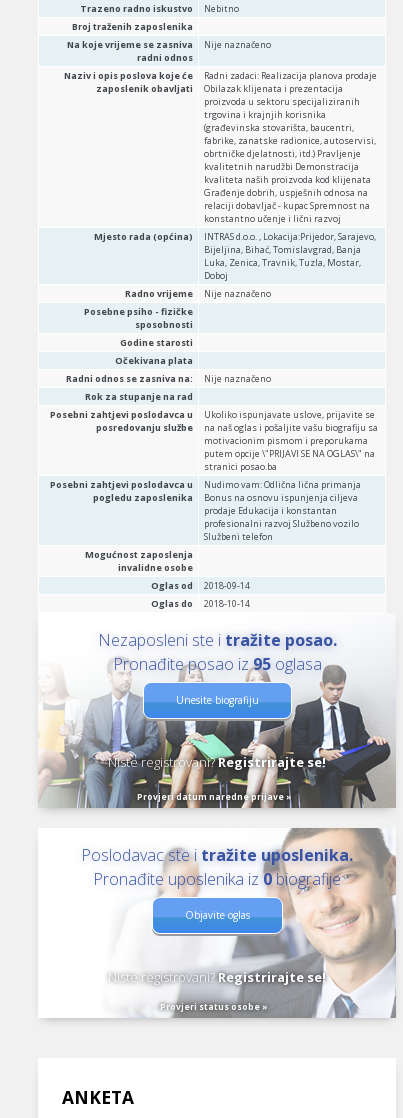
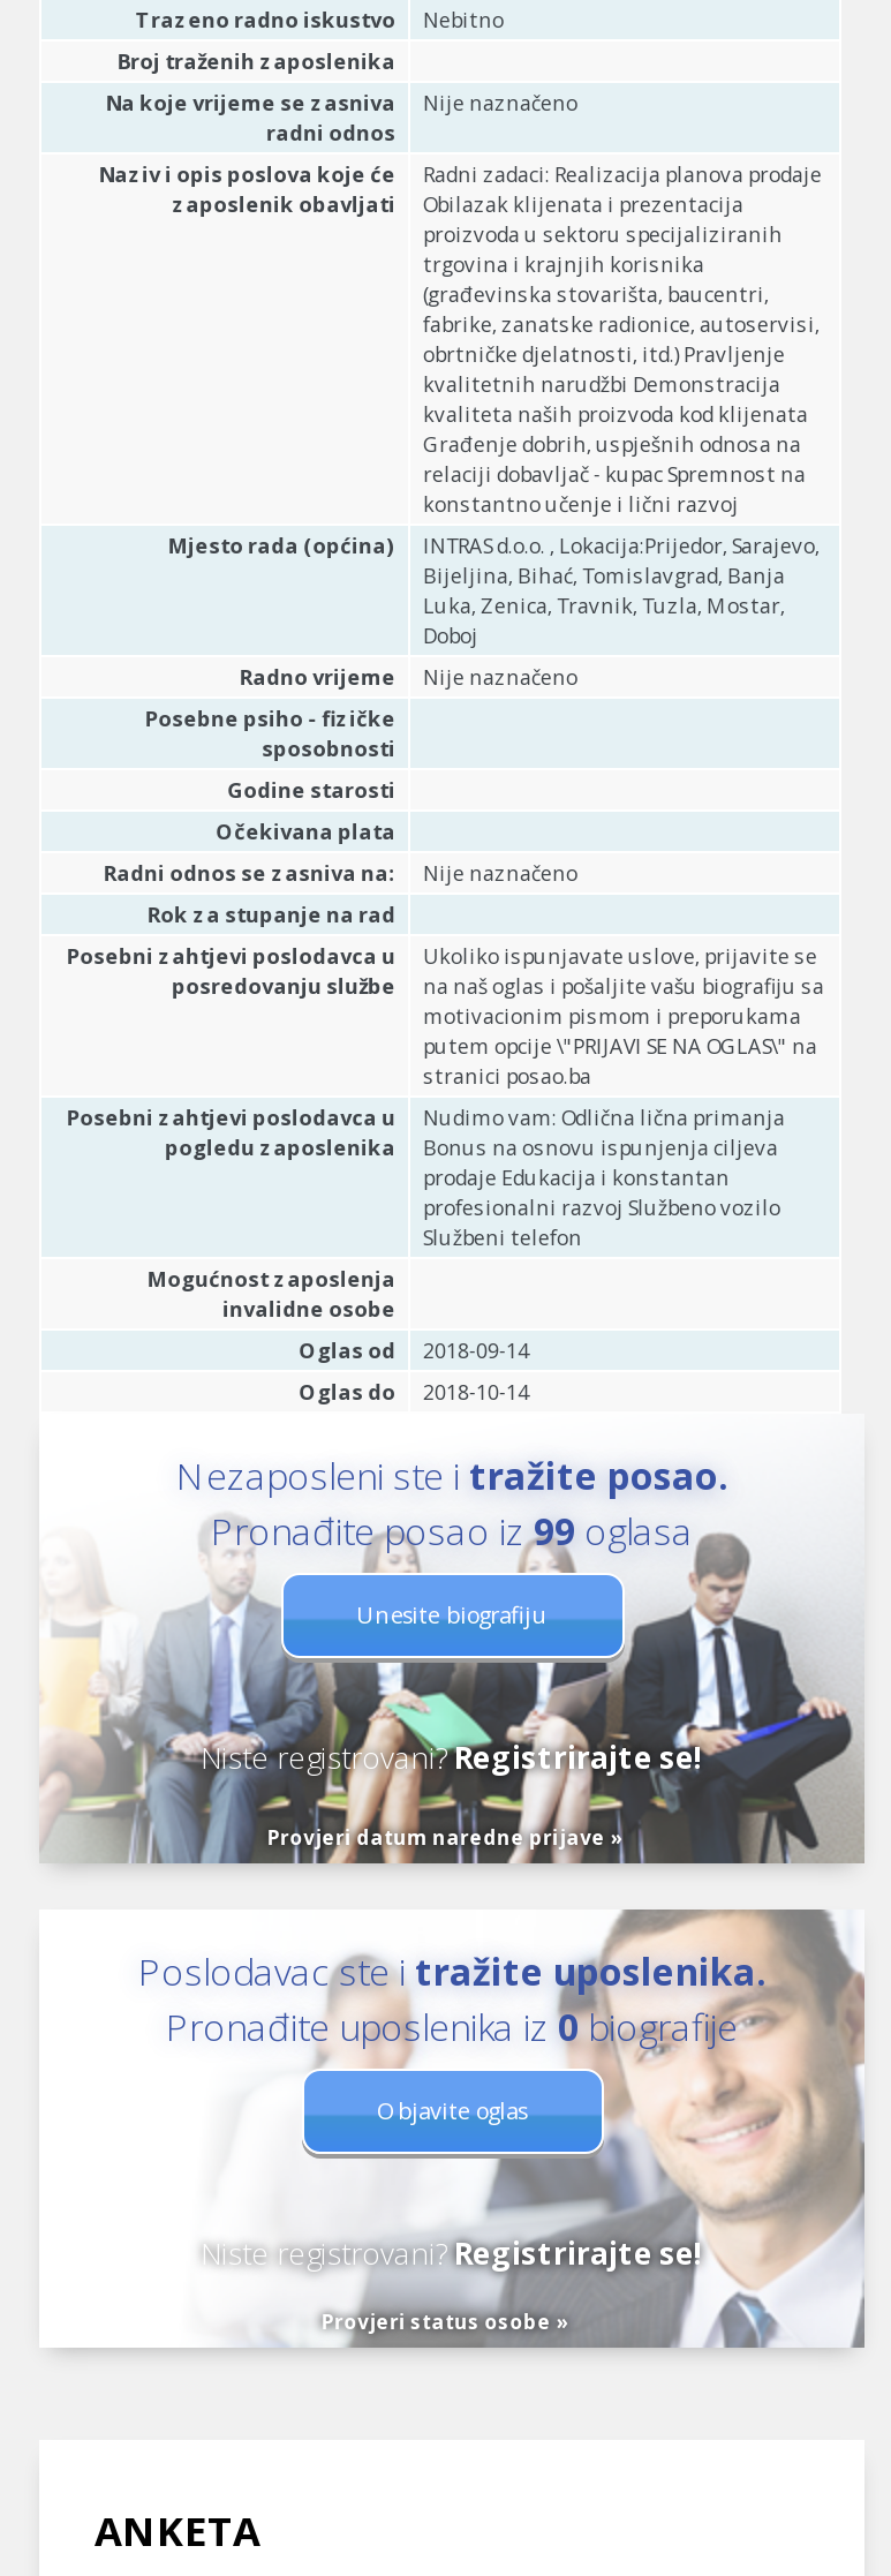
[112,653,321,675] Pronađite posao iz 95 oglasa -> [211,1506,693,1557] Pronađite posao iz 99 oglasa

